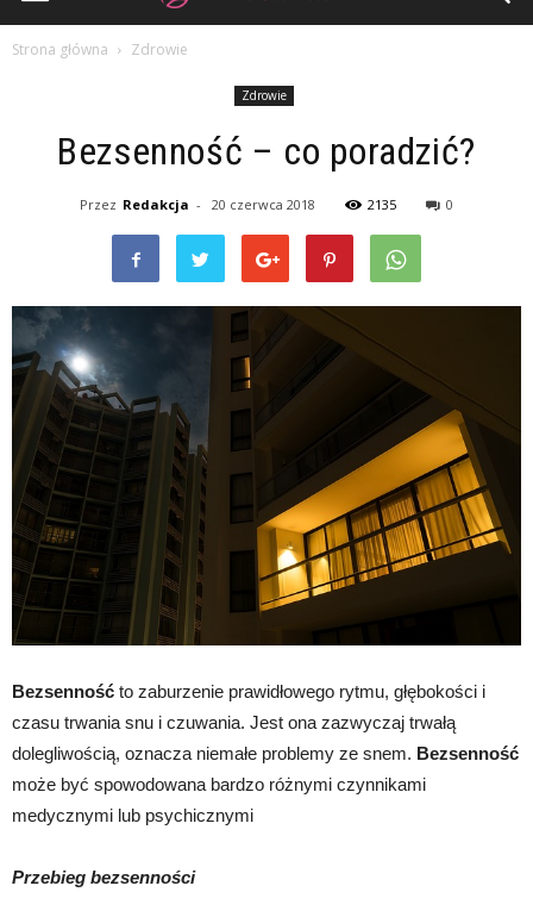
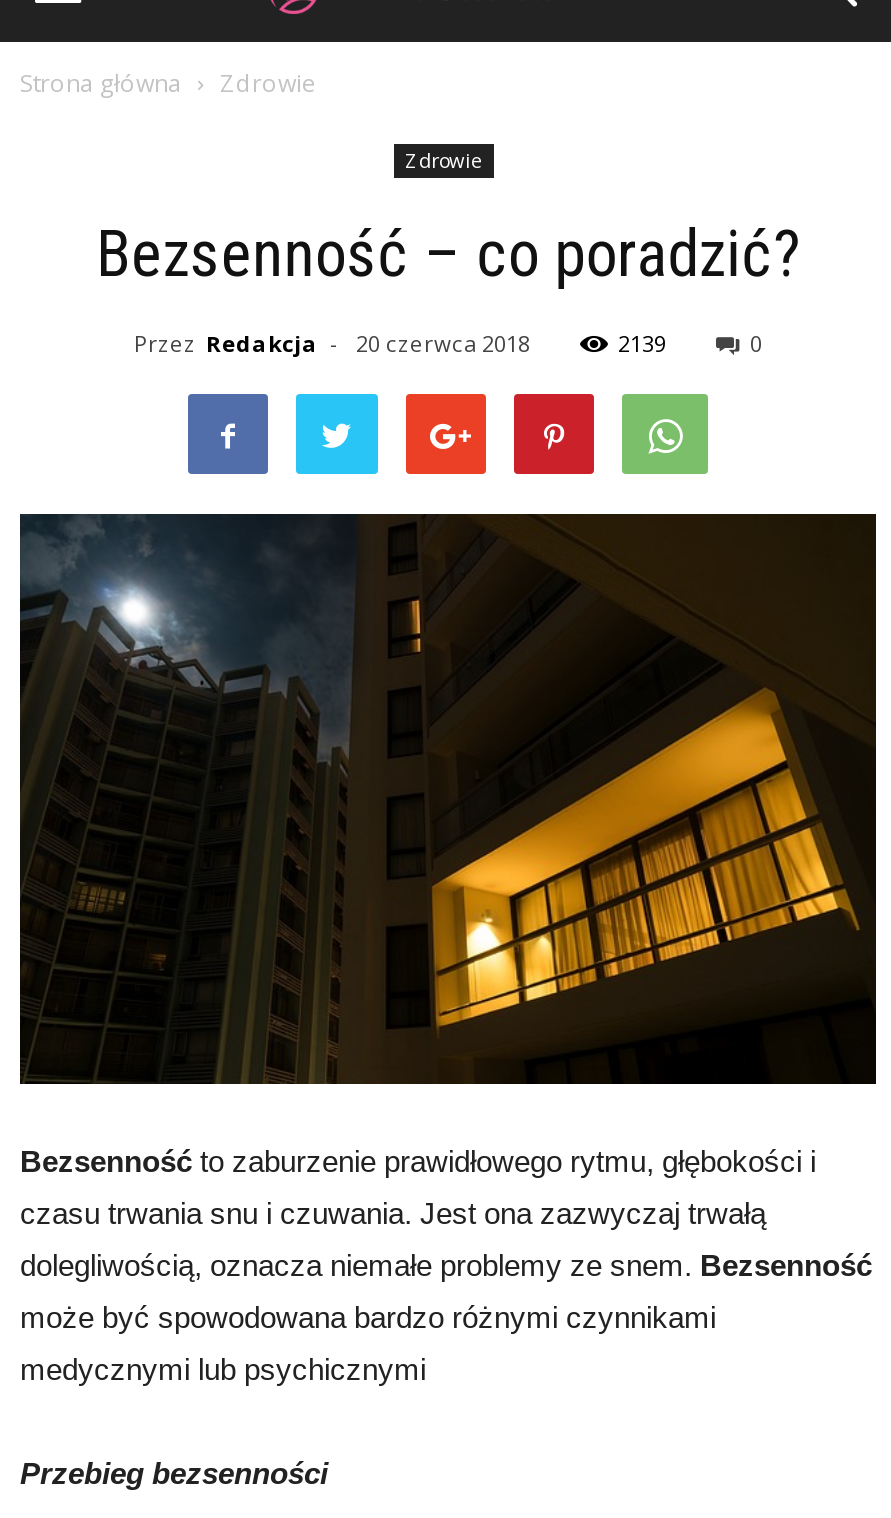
[368,195,396,213] 2135 -> [618,328,666,358] 2139

